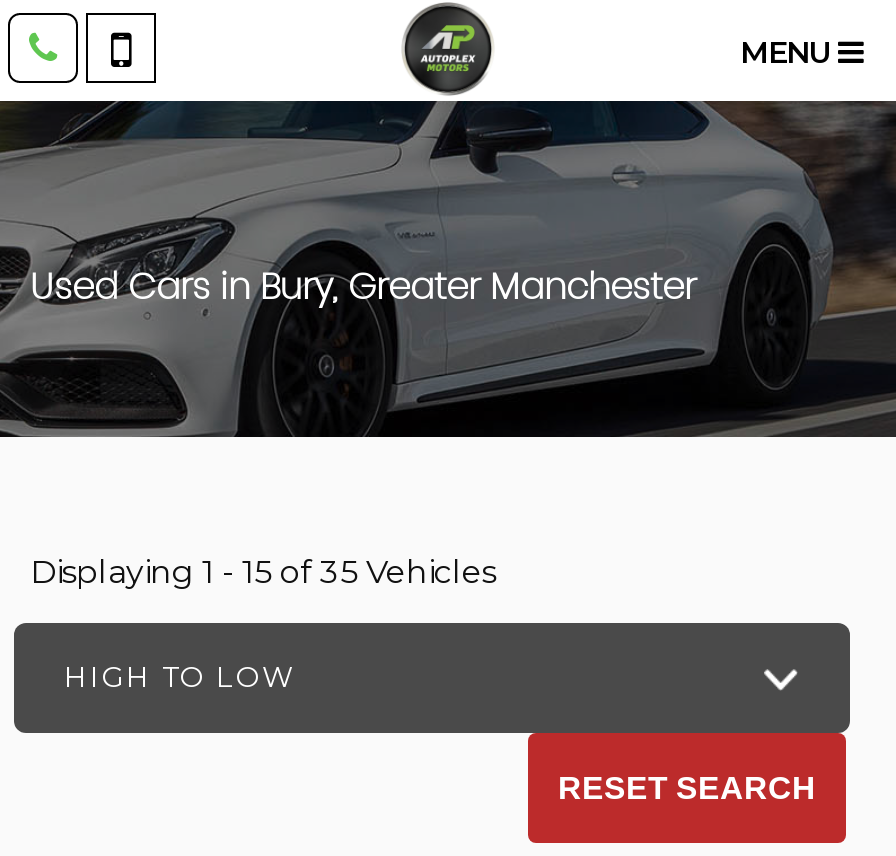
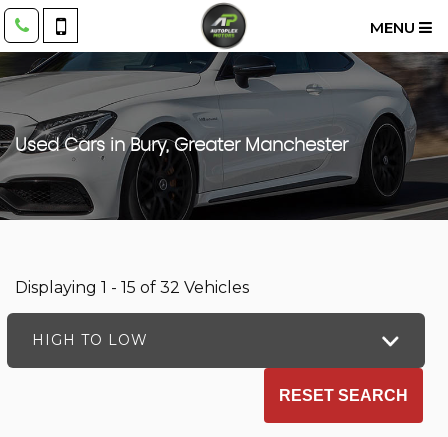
[30,553,496,591] Displaying 1 - 15 of 35 Vehicles -> [15,278,249,297] Displaying 1 - 15 of 32 Vehicles

